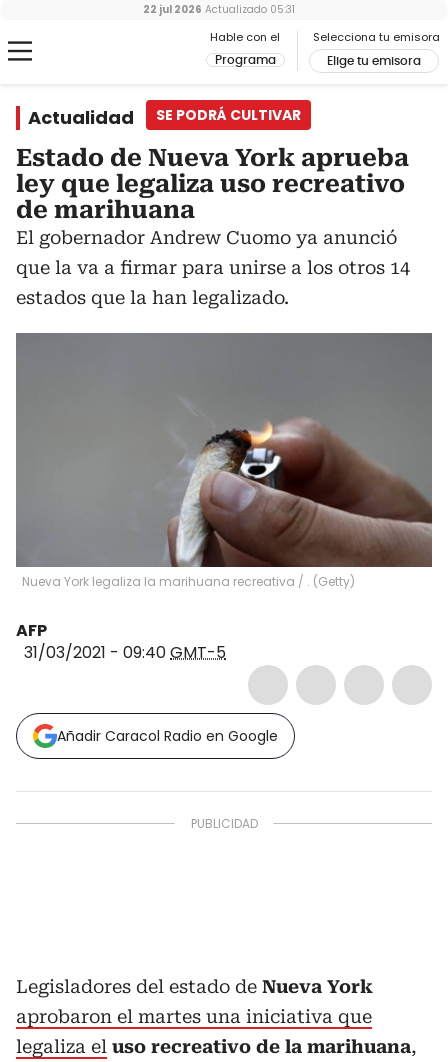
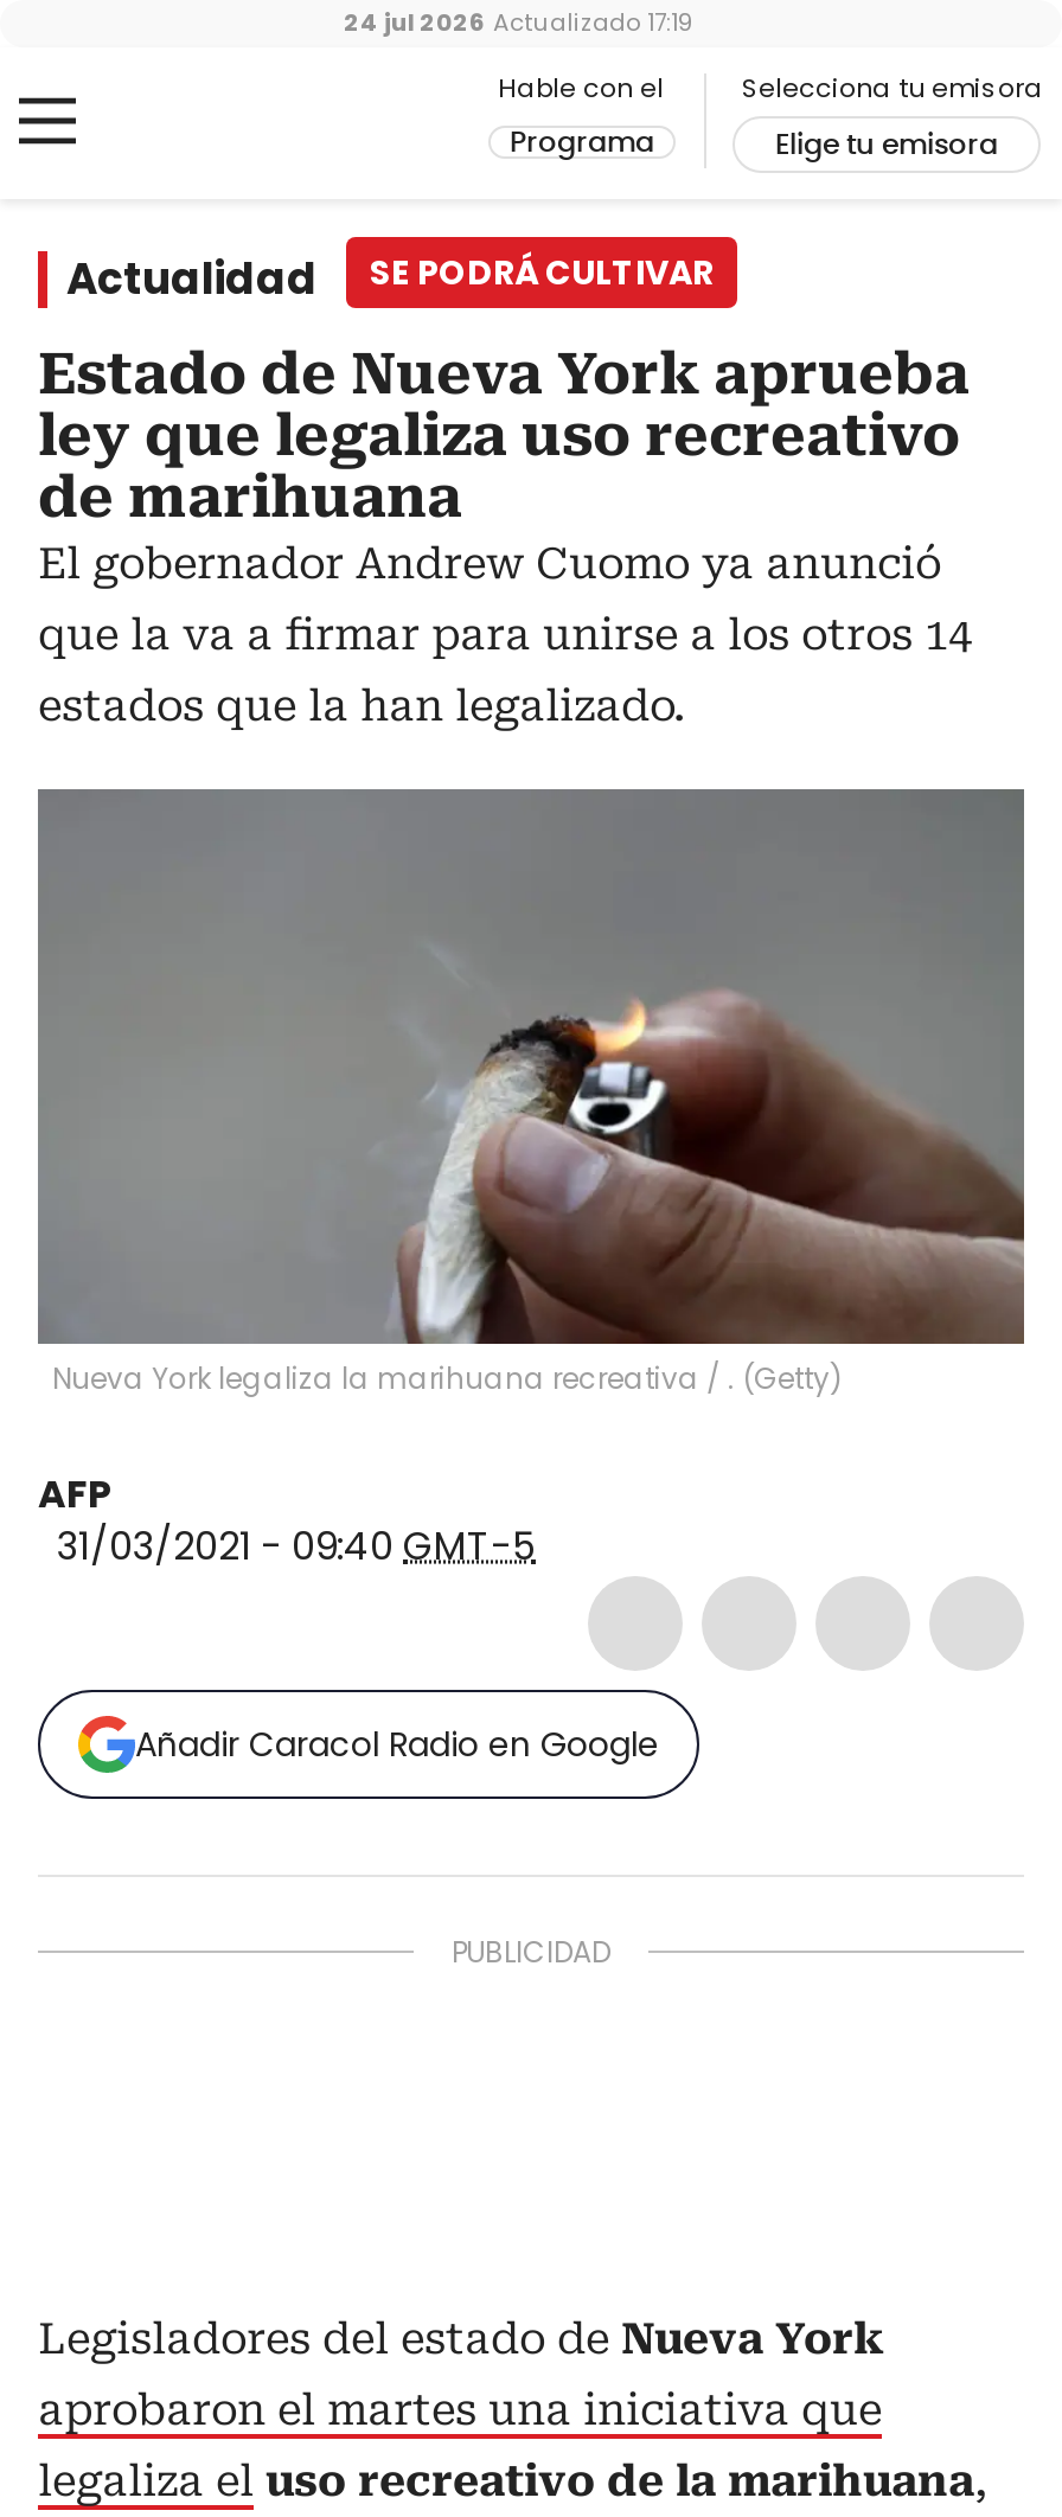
[143,2,295,17] 22 jul 2026 Actualizado 05:31 -> [344,5,695,40] 24 jul 2026 Actualizado 17:19

